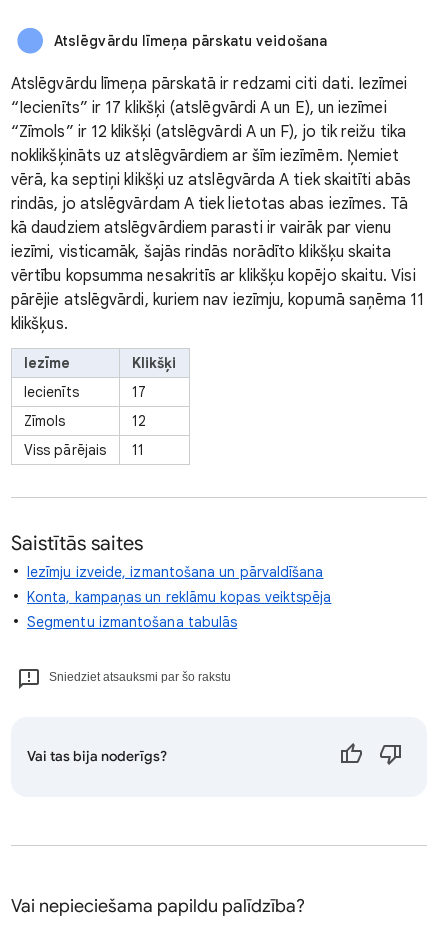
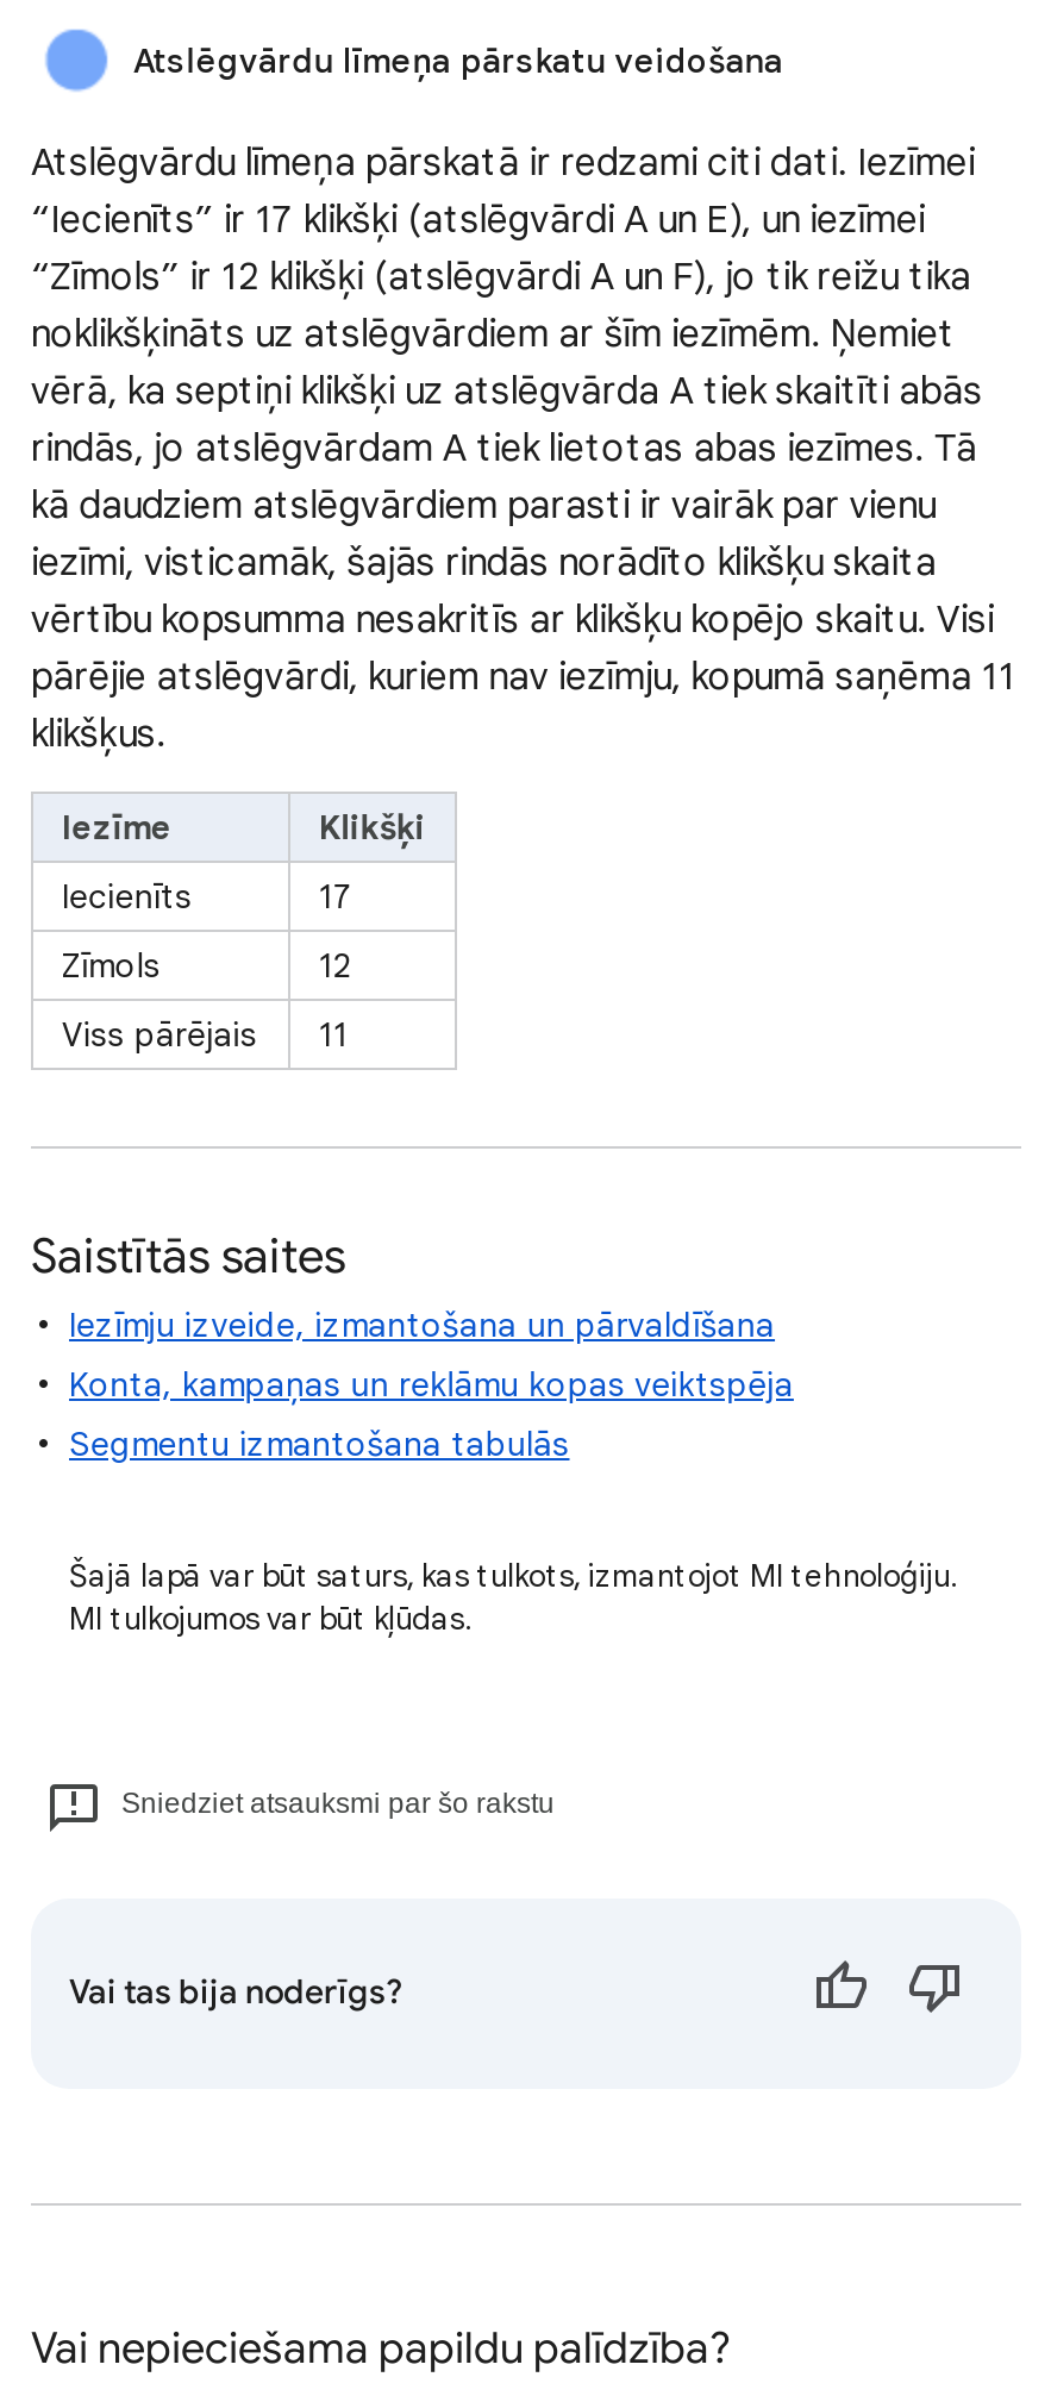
none -> [69,1556,957,1639] Šajā lapā var būt saturs, kas tulkots, izmantojot MI tehnoloģiju. | MI tulkojumos var būt kļūdas.

